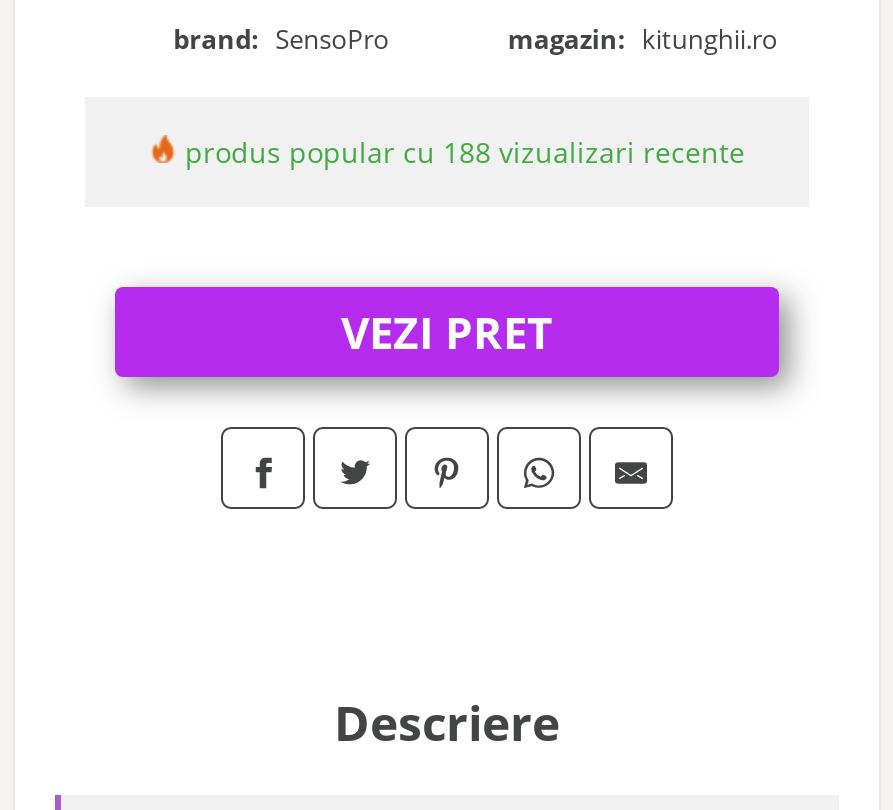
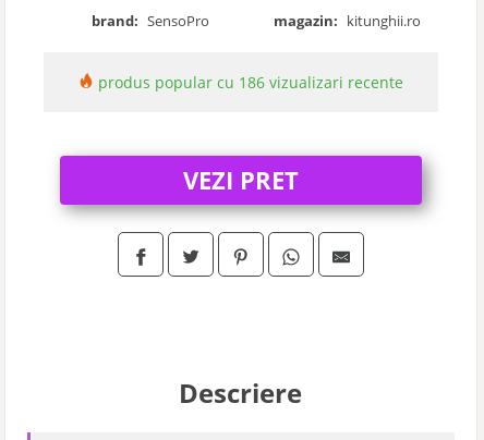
[177,133,745,171] produs popular cu 188 vizualizari recente -> [94,72,403,93] produs popular cu 186 vizualizari recente

